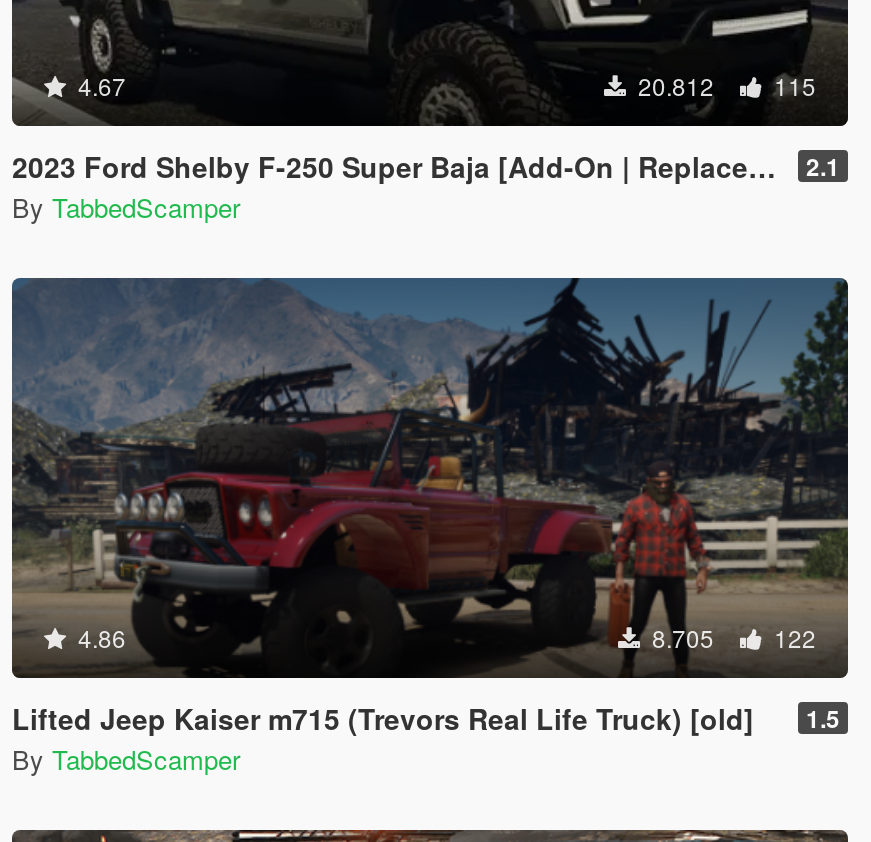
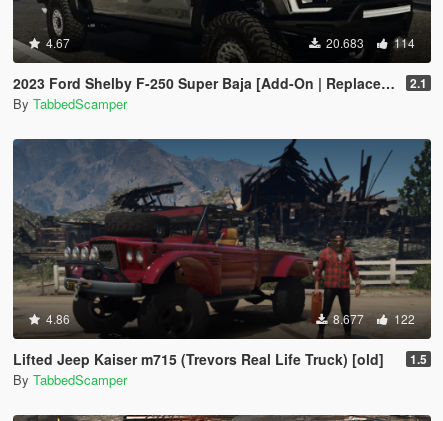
[632,68,720,102] 20.812 -> [323,34,367,51] 20.683
[768,68,816,102] 115 -> [391,34,415,51] 114
[646,620,816,654] 8.705 122 -> [330,310,415,327] 8.677 122

